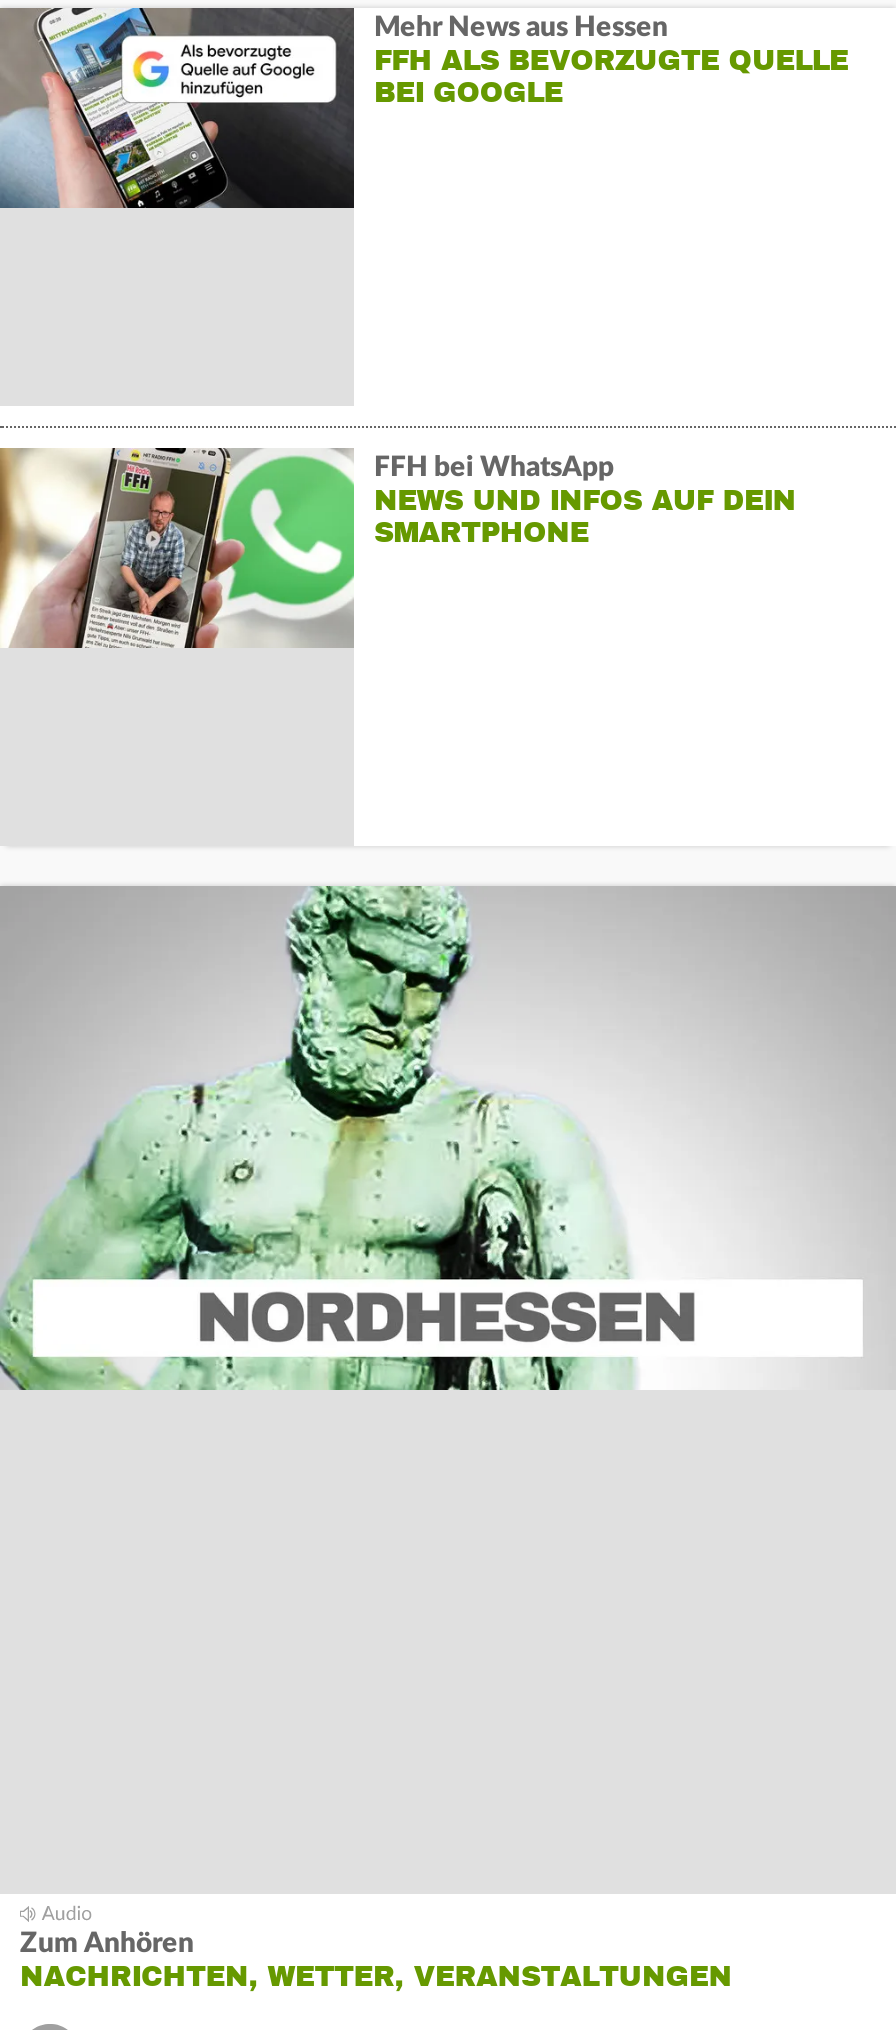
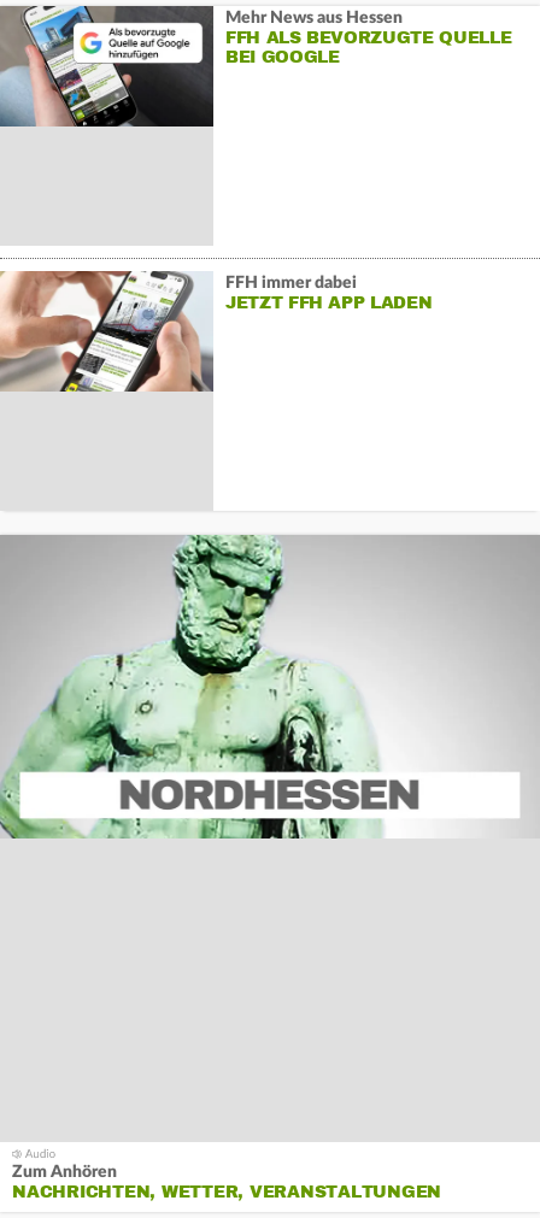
[6,446,796,650] [image] | FFH bei WhatsApp | NEWS UND INFOS AUF DEIN | SMARTPHONE -> [4,270,432,393] [image] | FFH immer dabei | JETZT FFH APP LADEN

